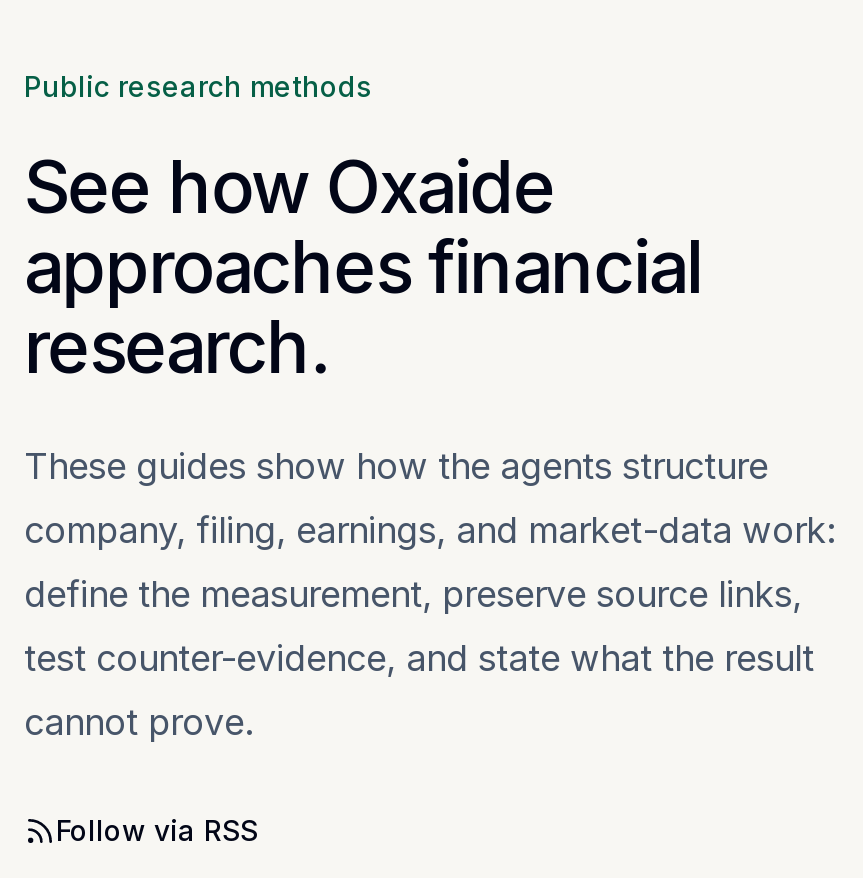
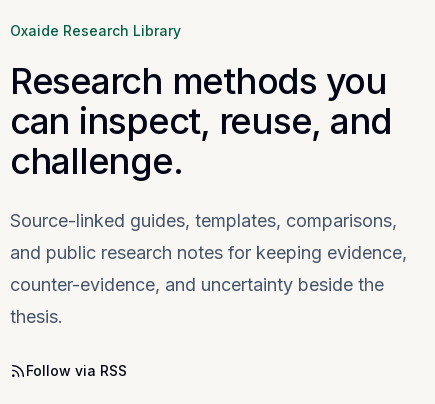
[24,69,836,743] Public research methods | See how Oxaide | approaches financial | research. | These guides show how the agents structure | company, filing, earnings, and market-data work: | define the measurement, preserve source links, | test counter-evidence, and state what the result | cannot prove. -> [10,22,407,327] Oxaide Research Library | Research methods you | can inspect, reuse, and | challenge. | Source-linked guides, templates, comparisons, | and public research notes for keeping evidence, | counter-evidence, and uncertainty beside the | thesis.

